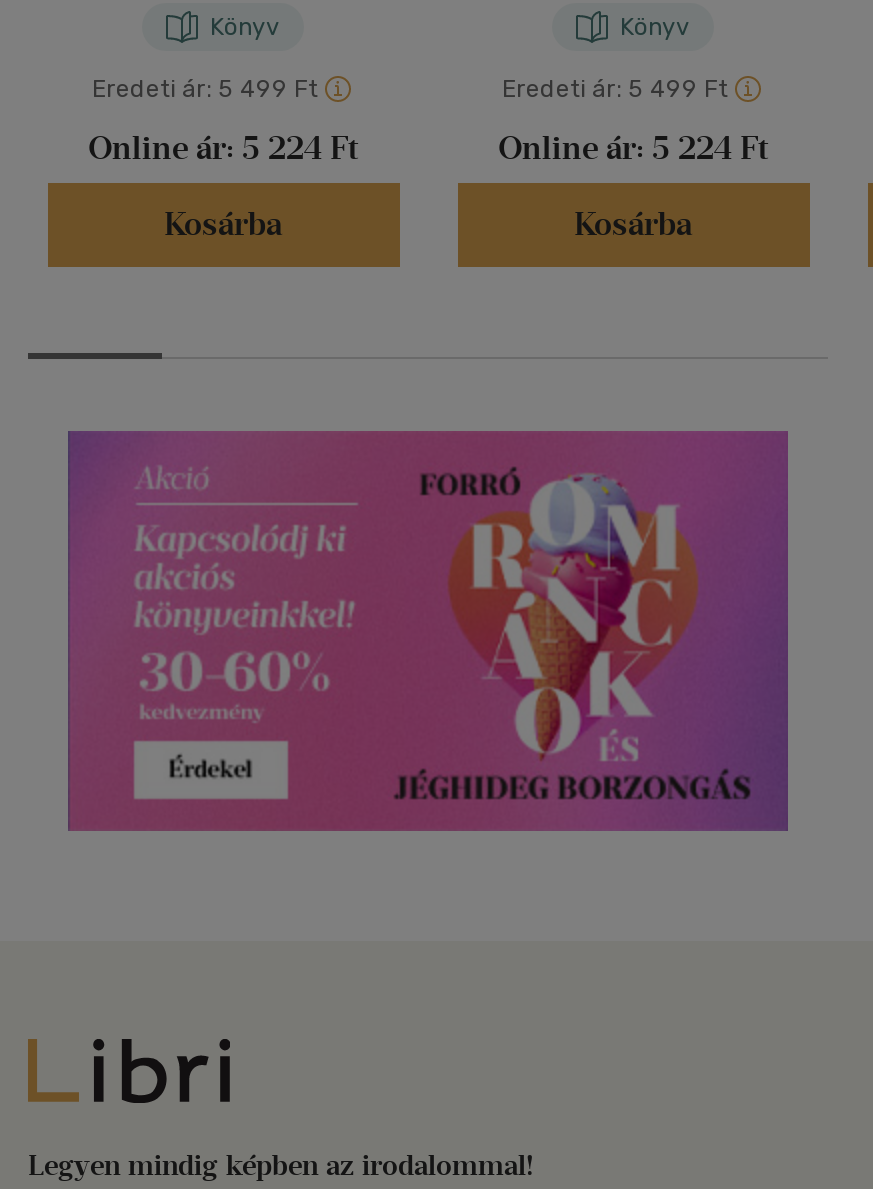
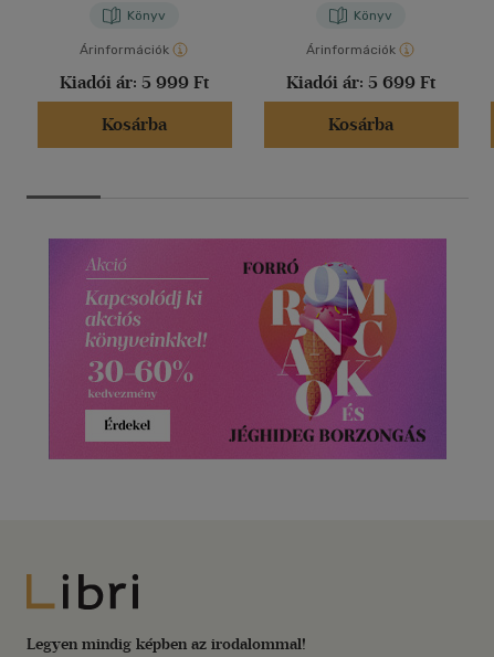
[92,76,318,104] Eredeti ár: 5 499 Ft -> [80,42,169,58] Árinformációk
[502,76,728,104] Eredeti ár: 5 499 Ft -> [306,42,396,58] Árinformációk
[88,130,358,168] Online ár: 5 224 Ft -> [60,72,209,93] Kiadói ár: 5 999 Ft
[498,130,768,168] Online ár: 5 224 Ft -> [286,72,435,93] Kiadói ár: 5 699 Ft

